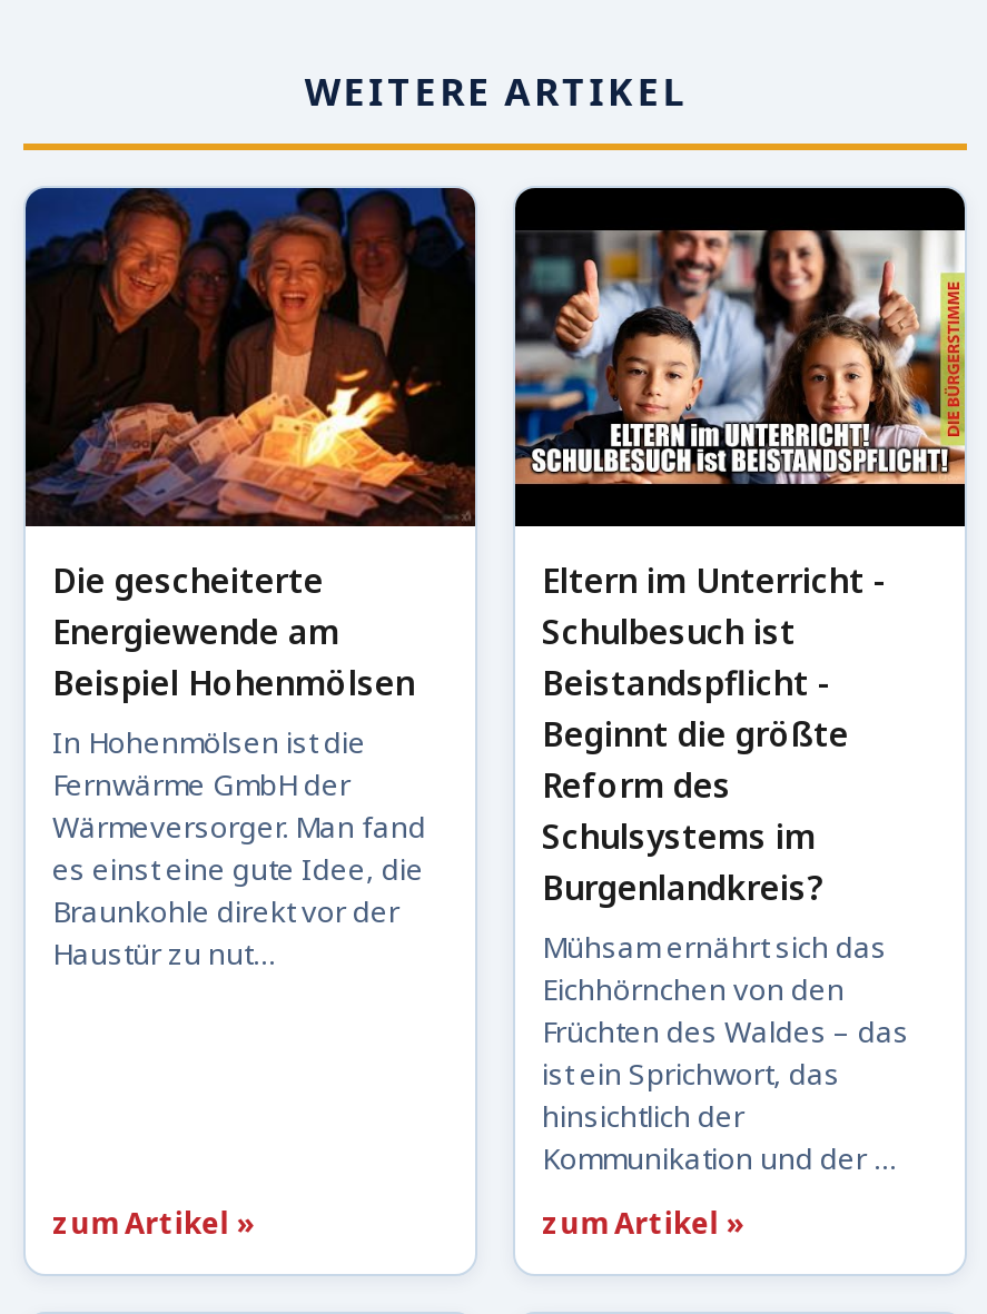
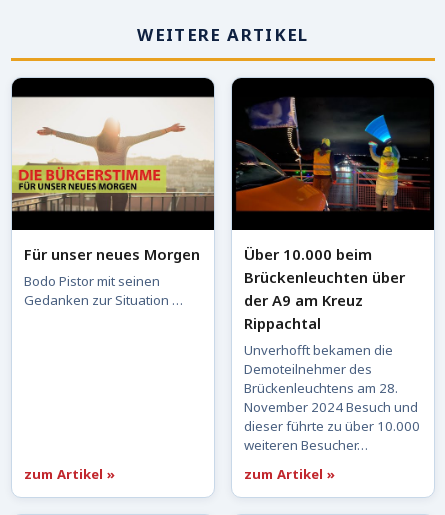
[23,186,477,972] [image] | Die gescheiterte | Energiewende am | Beispiel Hohenmölsen | In Hohenmölsen ist die | Fernwärme GmbH der | Wärmeversorger. Man fand | es einst eine gute Idee, die | Braunkohle direkt vor der | Haustür zu nut… -> [12,77,215,308] [image] | Für unser neues Morgen | Bodo Pistor mit seinen | Gedanken zur Situation …
[513,228,967,1177] [image] | Eltern im Unterricht - | Schulbesuch ist | Beistandspflicht - | Beginnt die größte | Reform des | Schulsystems im | Burgenlandkreis? | Mühsam ernährt sich das | Eichhörnchen von den | Früchten des Waldes – das | ist ein Sprichwort, das | hinsichtlich der | Kommunikation und der … -> [232,97,435,453] [image] | Über 10.000 beim | Brückenleuchten über | der A9 am Kreuz | Rippachtal | Unverhofft bekamen die | Demoteilnehmer des | Brückenleuchtens am 28. | November 2024 Besuch und | dieser führte zu über 10.000 | weiteren Besucher…

